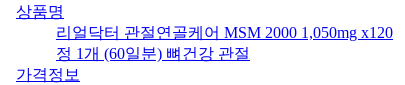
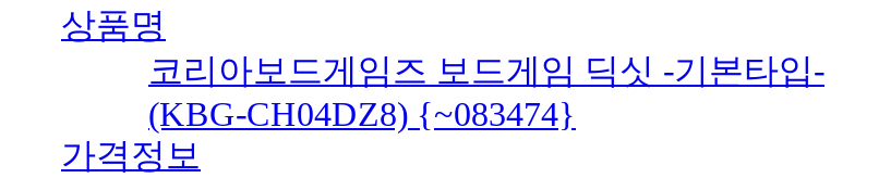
[56,24,393,62] 리얼닥터 관절연골케어 MSM 2000 1,050mg x120 | 정 1개 (60일분) 뼈건강 관절 -> [148,52,824,133] 코리아보드게임즈 보드게임 딕싯 -기본타입- | (KBG-CH04DZ8) {~083474}

